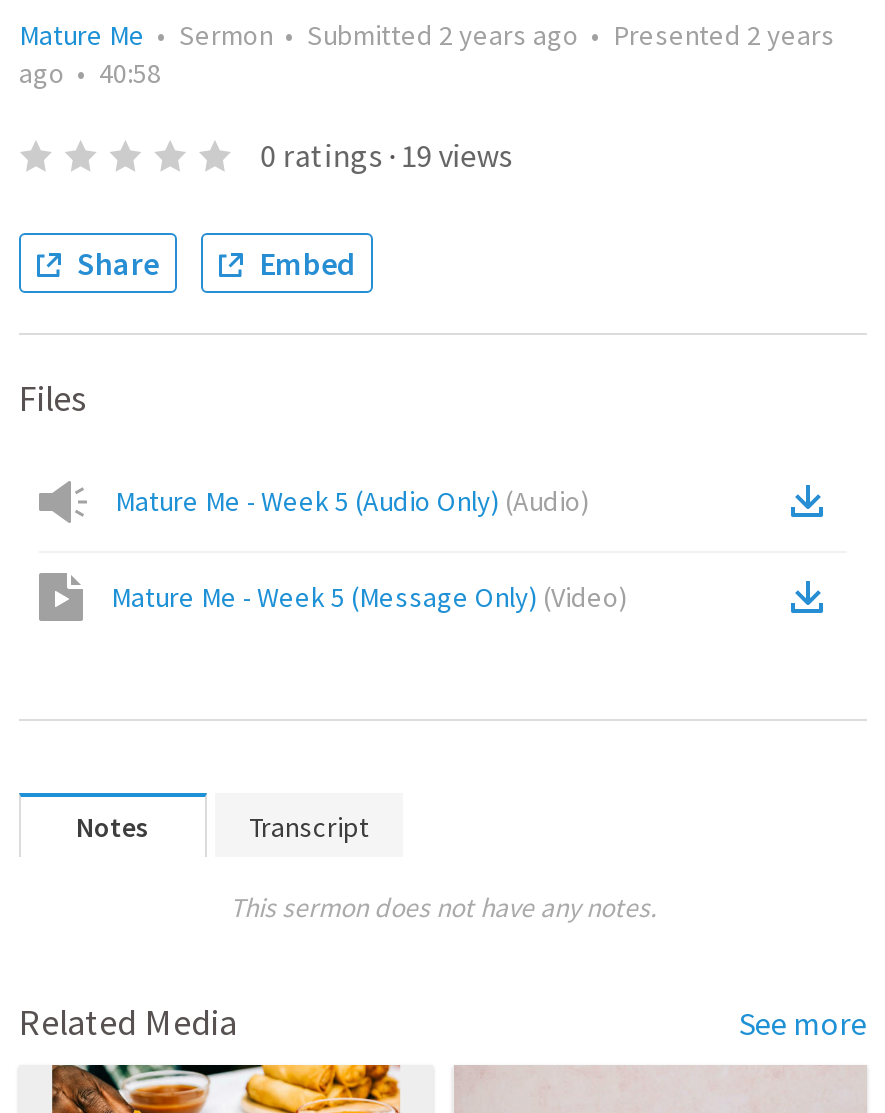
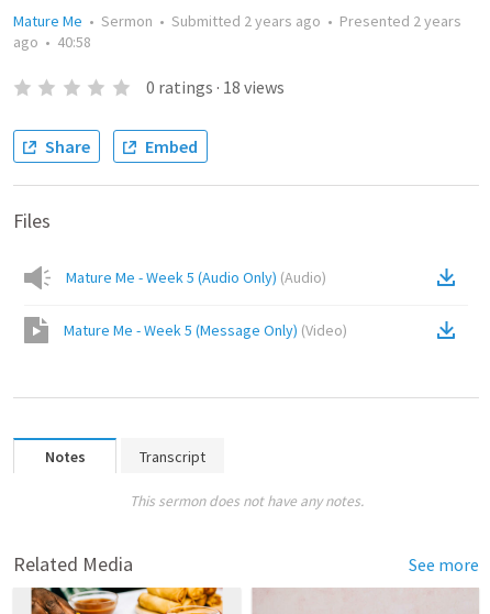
[260,135,512,175] 0 ratings · 19 views -> [146,76,284,98] 0 ratings · 18 views

